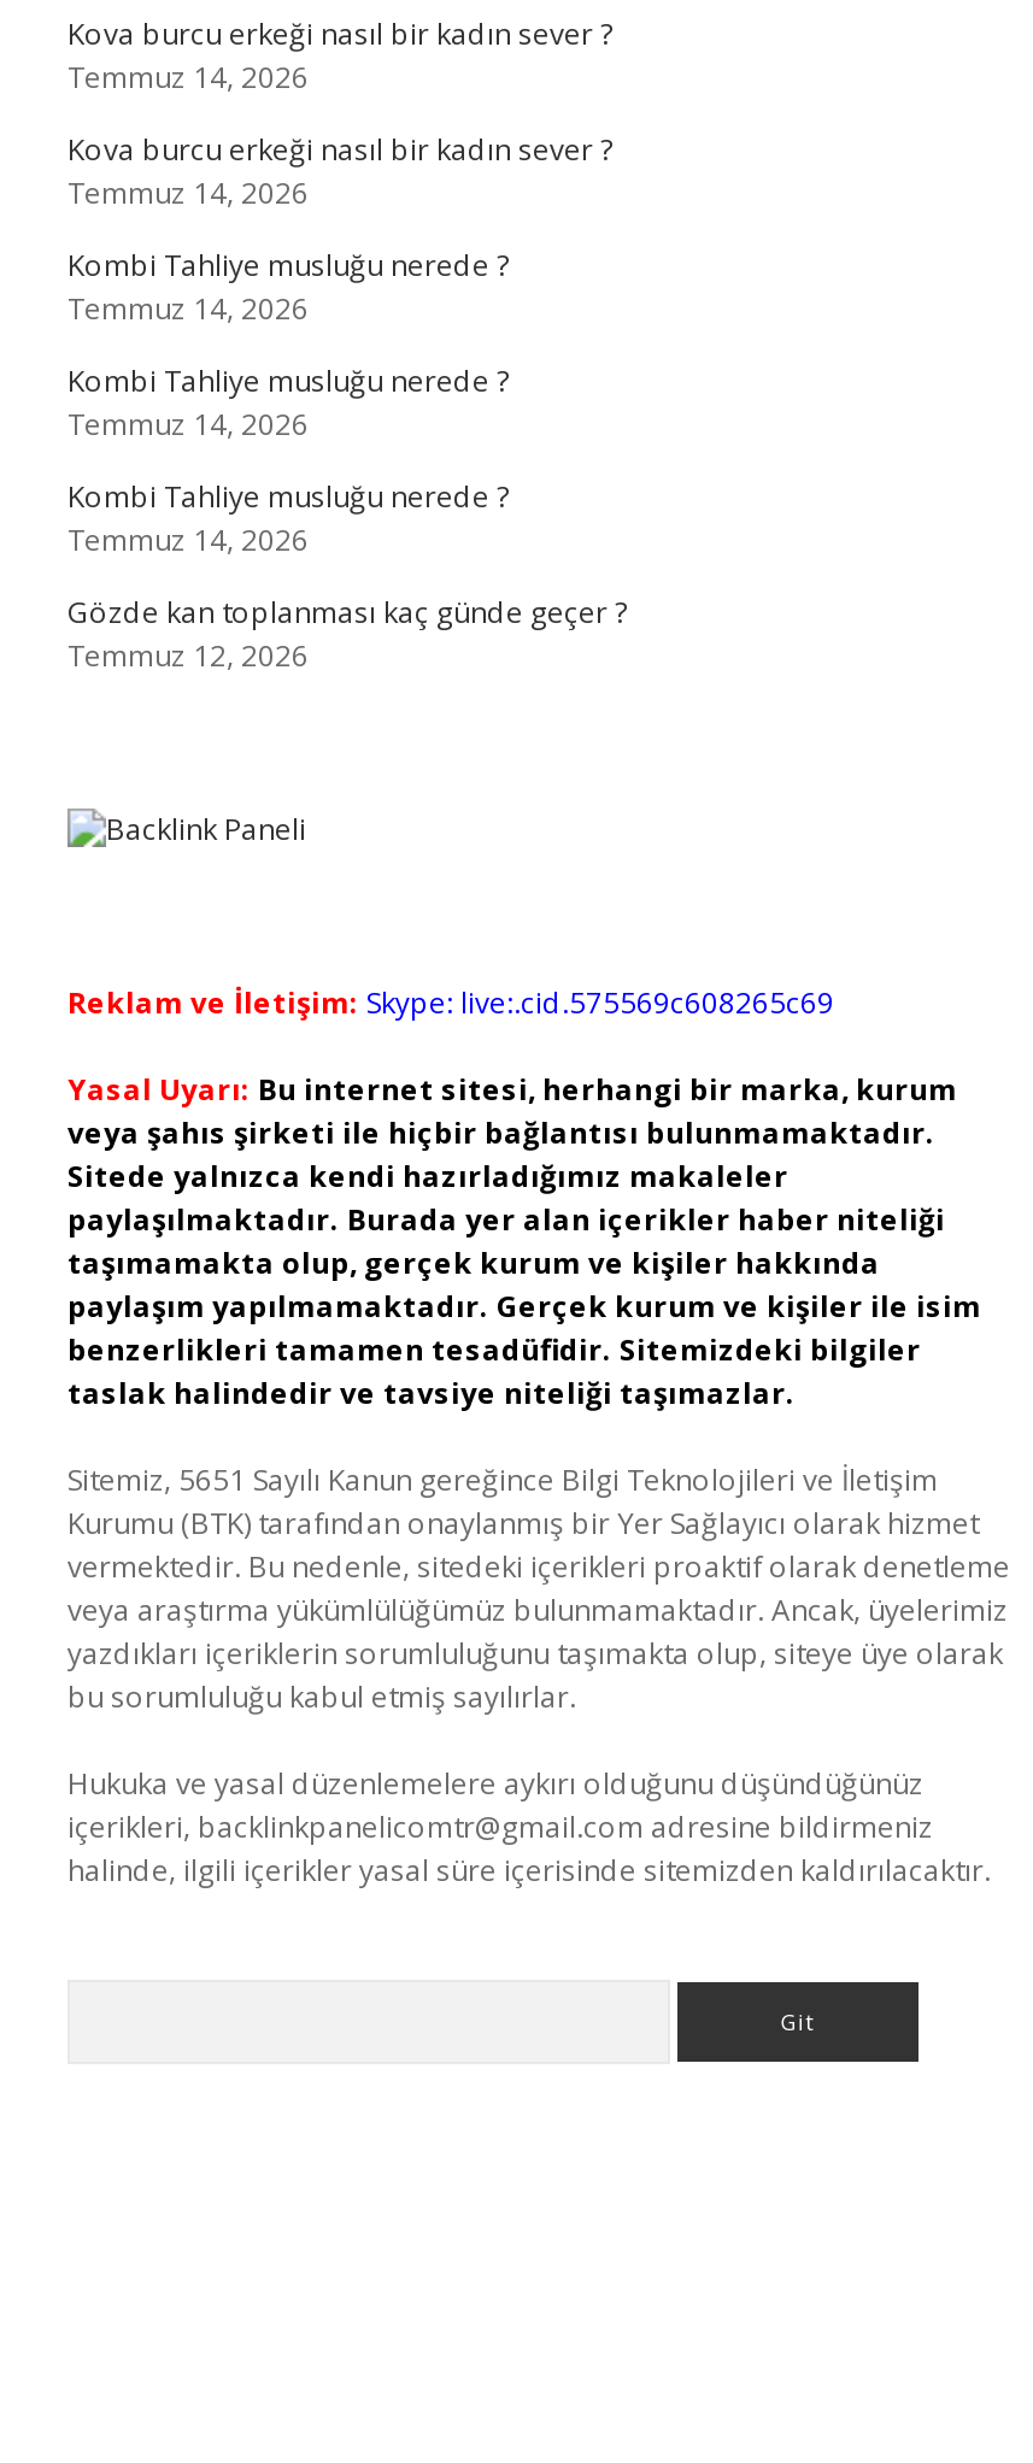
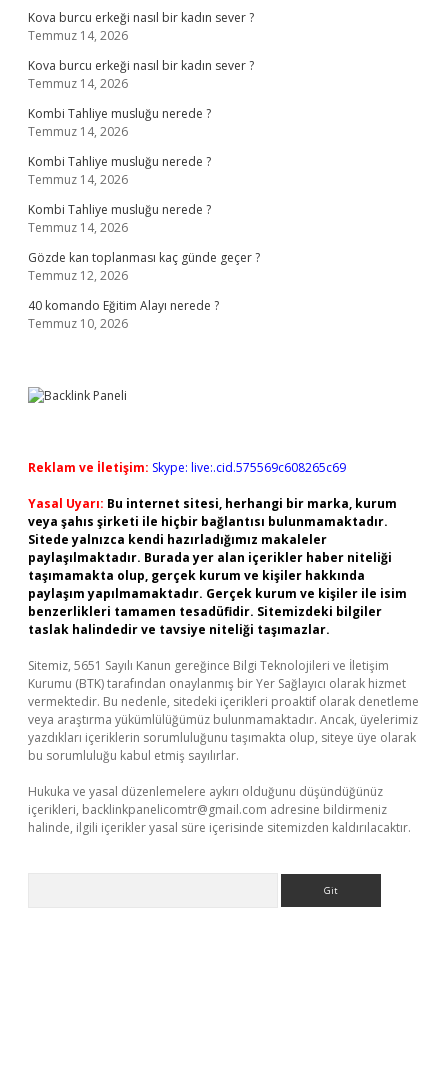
none -> [28,297,219,332] 40 komando Eğitim Alayı nerede ? | Temmuz 10, 2026

